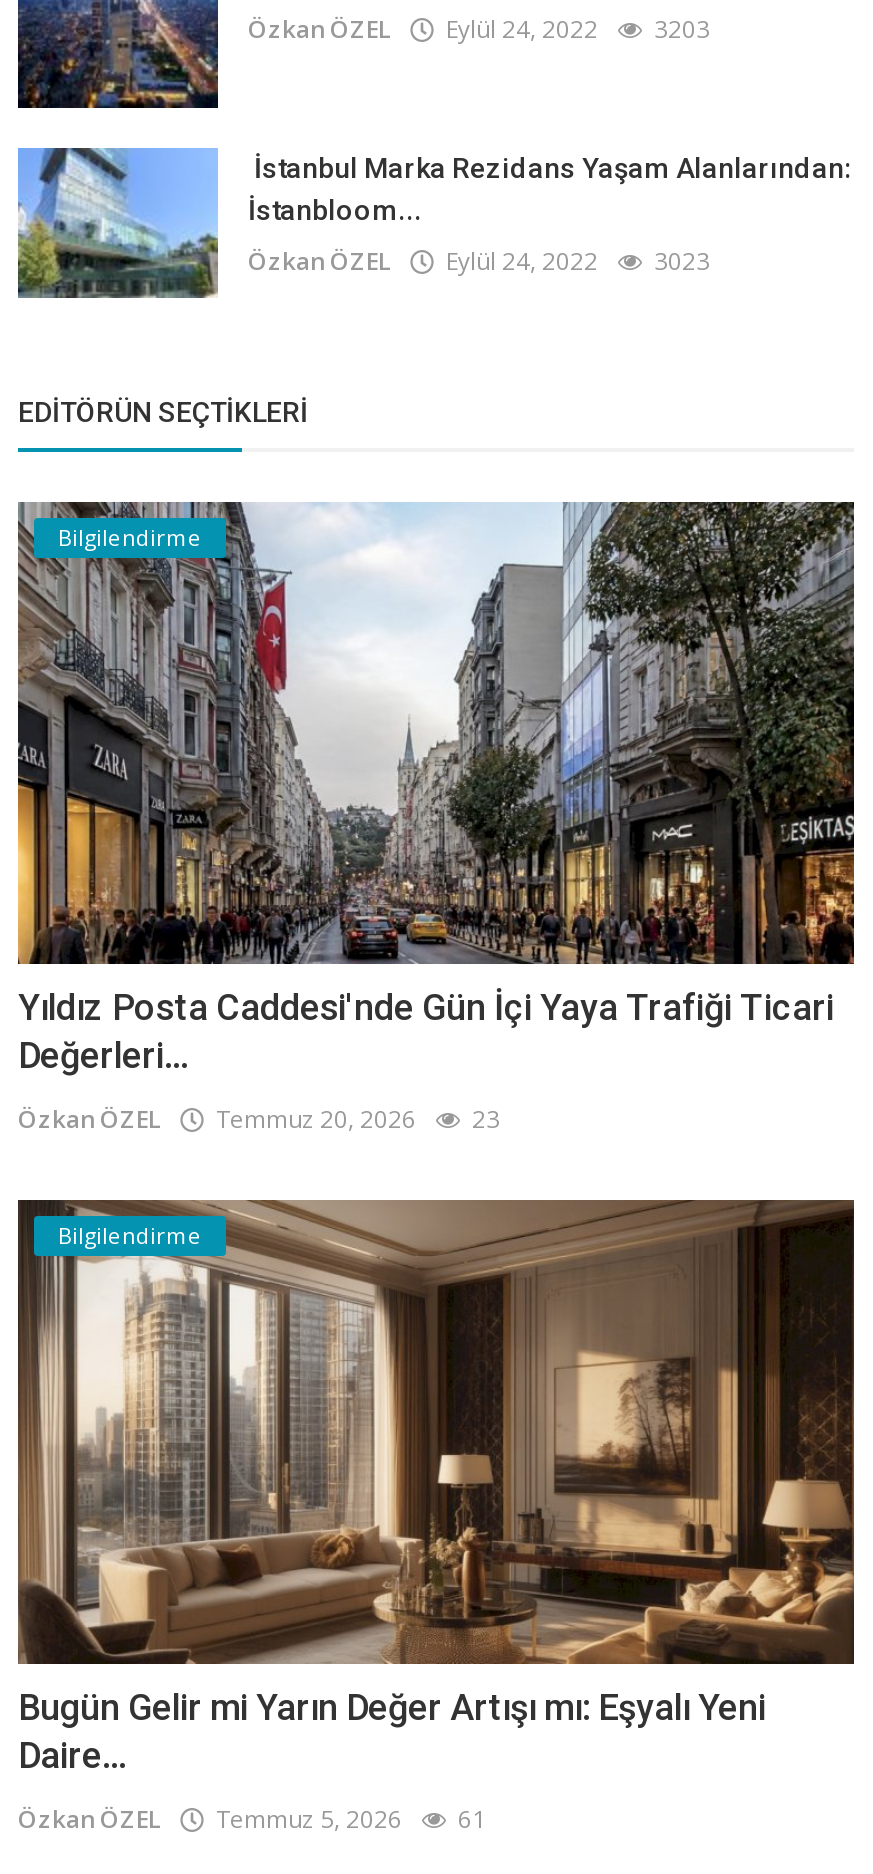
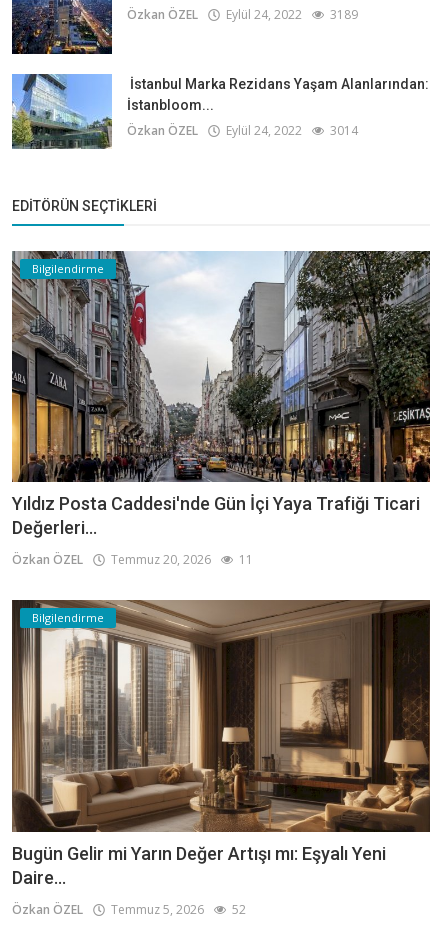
[248,12,710,46] Özkan ÖZEL Eylül 24, 2022 3203 -> [127,6,358,23] Özkan ÖZEL Eylül 24, 2022 3189
[248,244,710,278] Özkan ÖZEL Eylül 24, 2022 3023 -> [127,122,358,139] Özkan ÖZEL Eylül 24, 2022 3014
[18,1103,500,1137] Özkan ÖZEL Temmuz 20, 2026 23 -> [12,551,253,568] Özkan ÖZEL Temmuz 20, 2026 11
[18,1801,486,1835] Özkan ÖZEL Temmuz 5, 2026 61 -> [12,901,246,918] Özkan ÖZEL Temmuz 5, 2026 52

